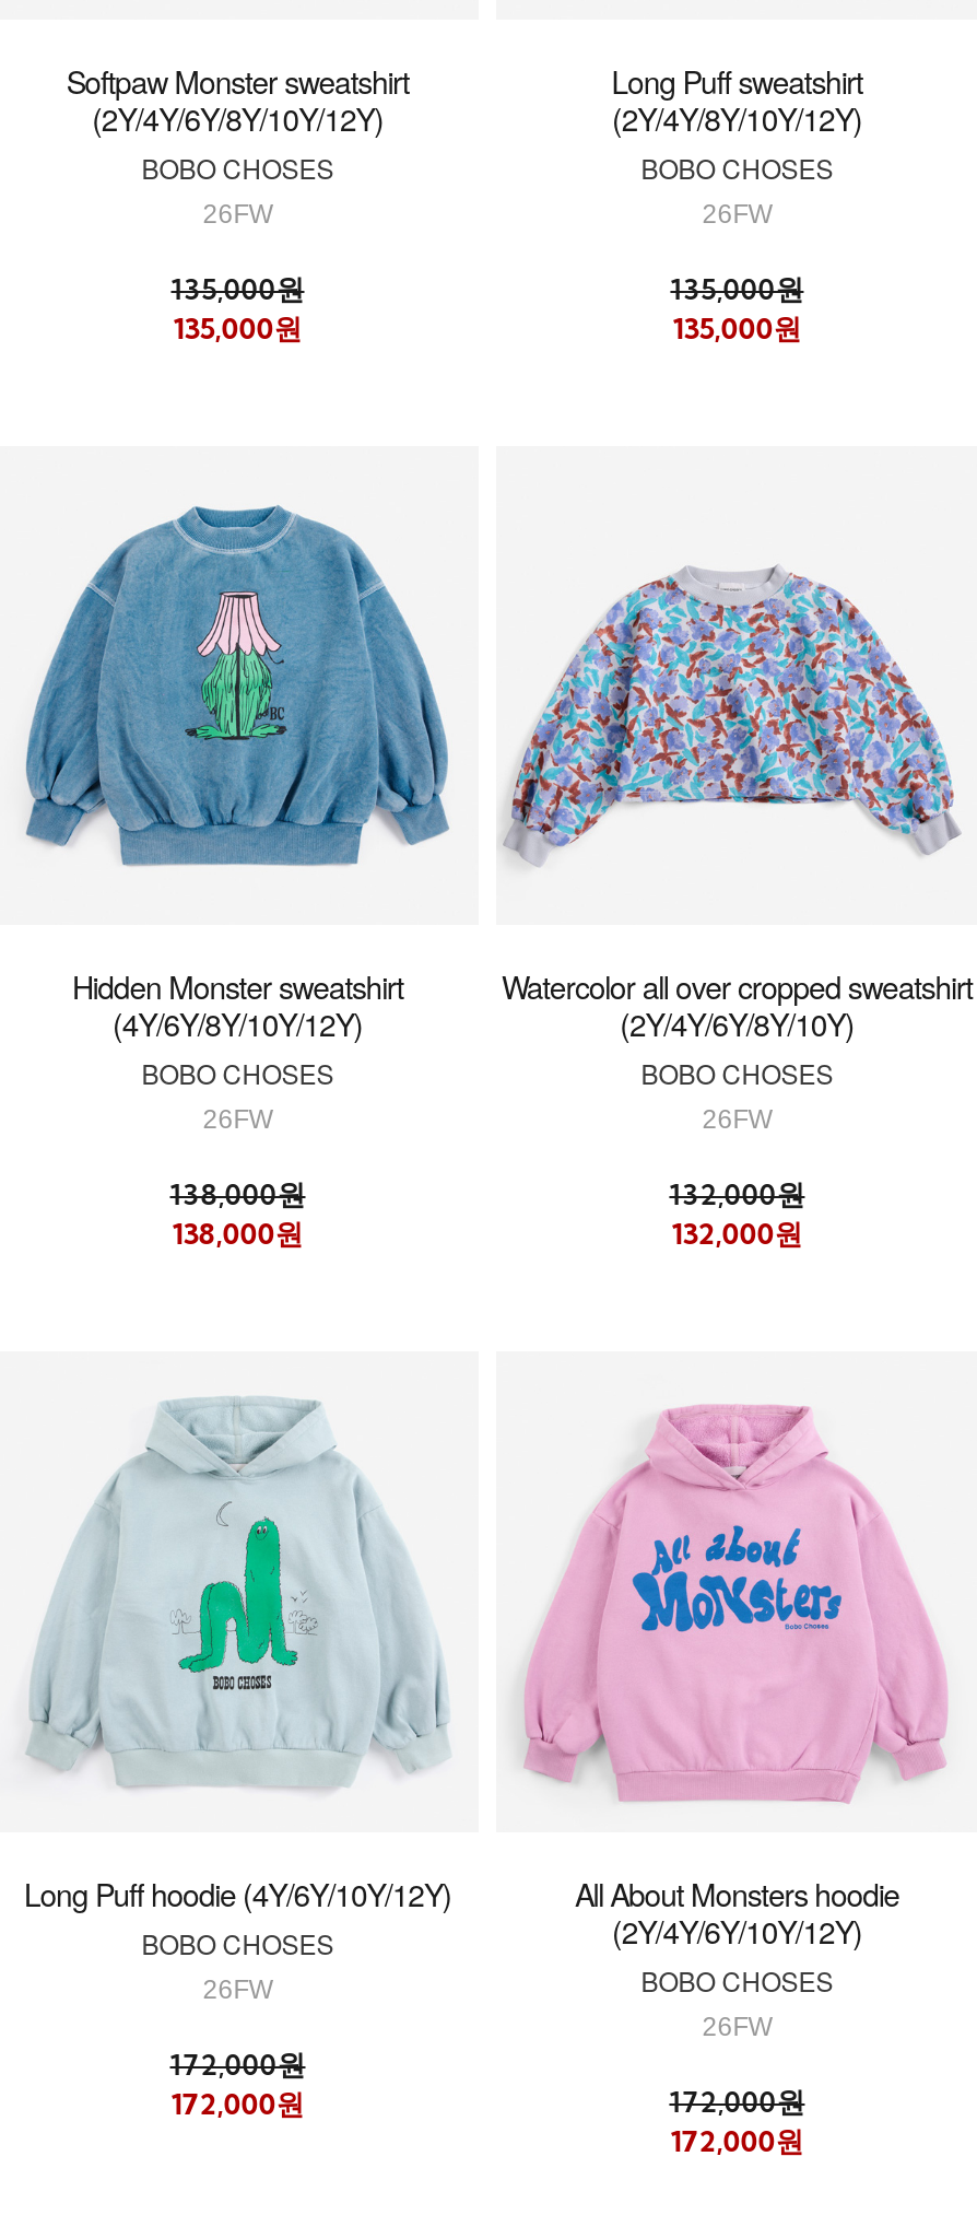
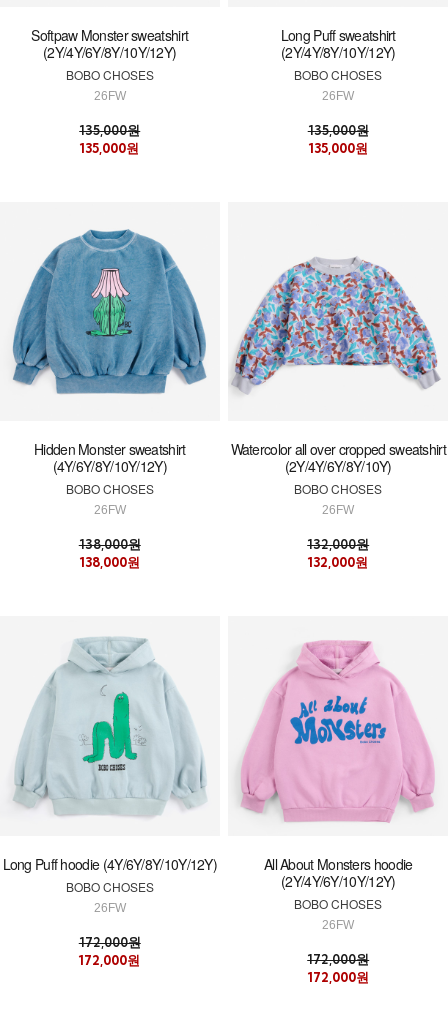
[24,1871,452,1915] Long Puff hoodie (4Y/6Y/10Y/12Y) -> [2,854,217,874] Long Puff hoodie (4Y/6Y/8Y/10Y/12Y)

